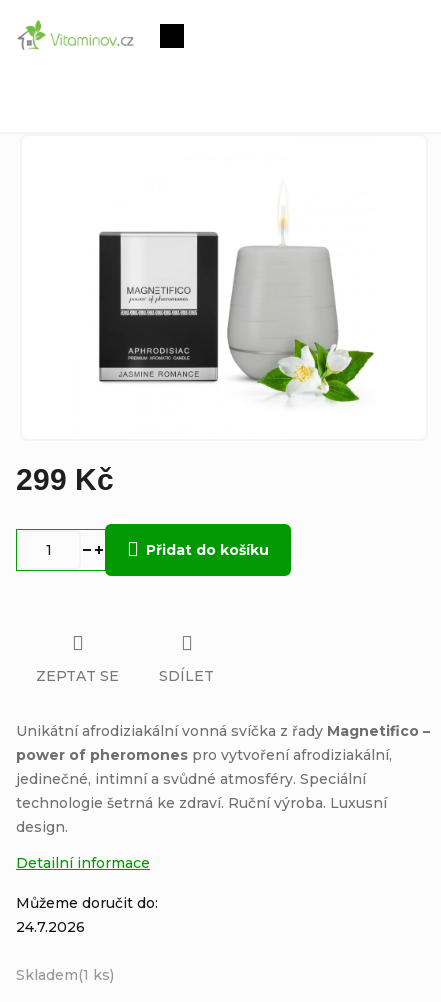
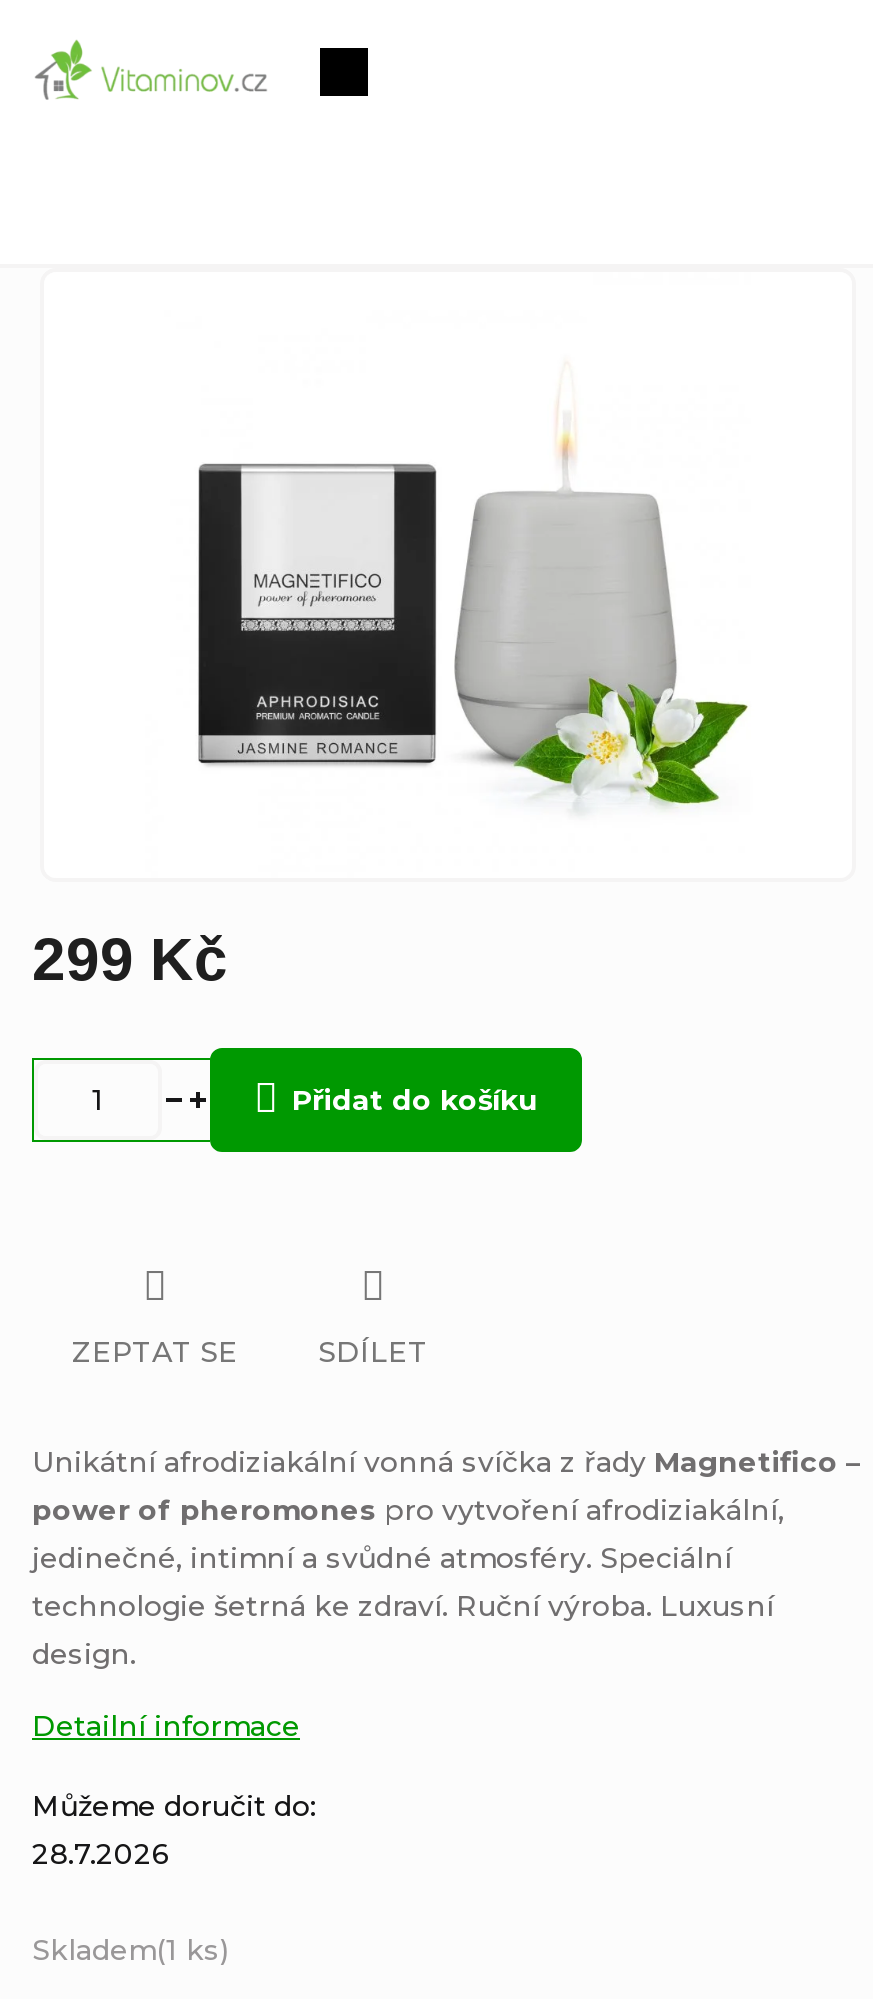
[16,918,85,936] 24.7.2026 -> [32,1835,170,1871] 28.7.2026

